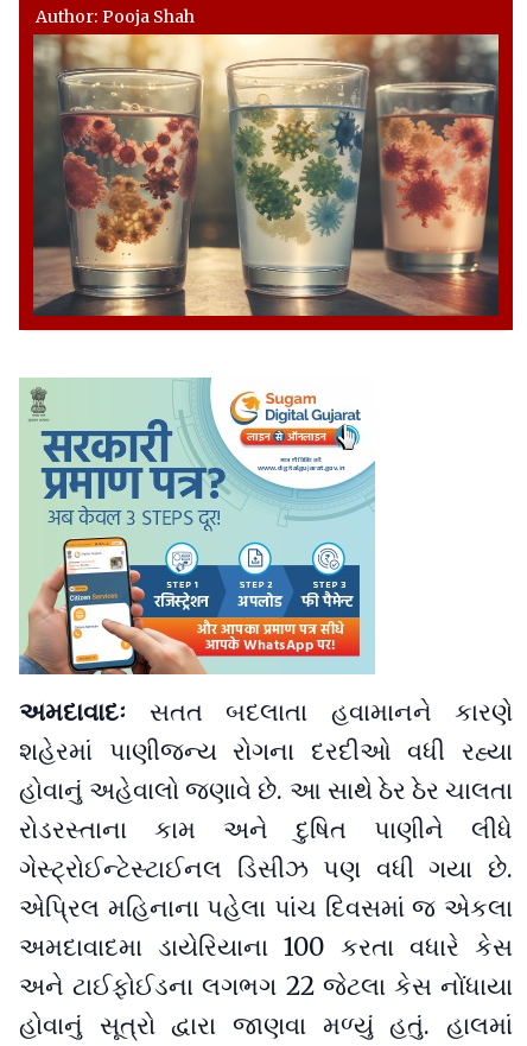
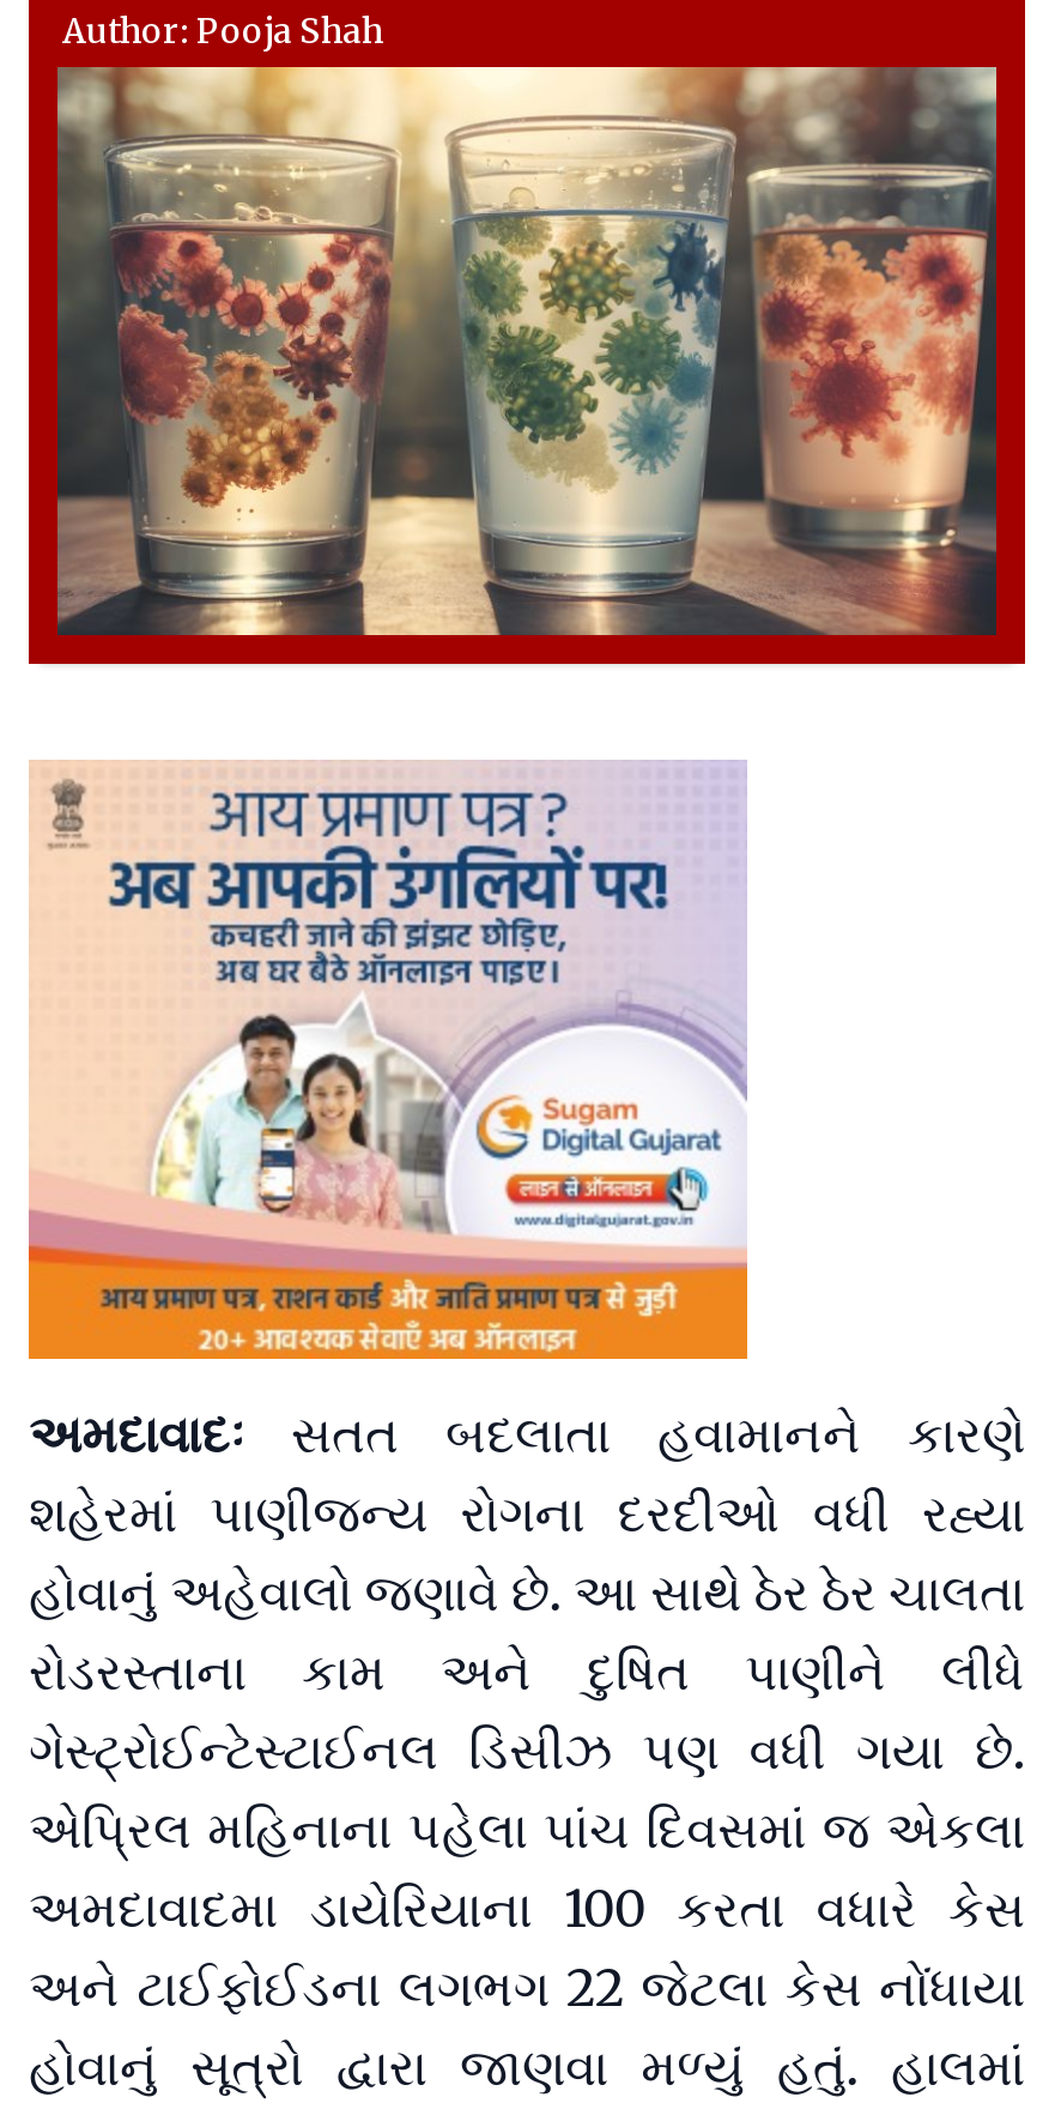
[18,378,375,676] [image] -> [26,760,750,1361] [image]

